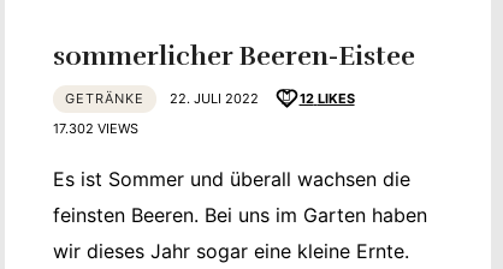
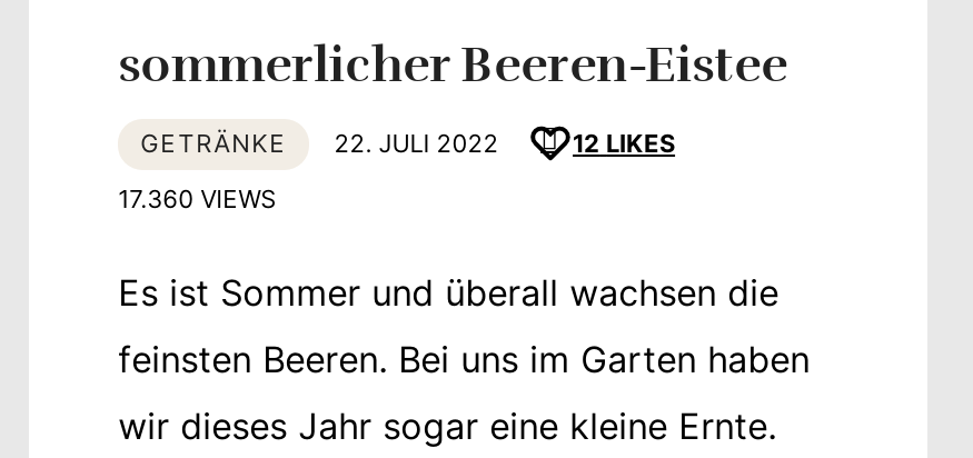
[53,120,139,137] 17.302 VIEWS -> [118,184,276,215] 17.360 VIEWS

